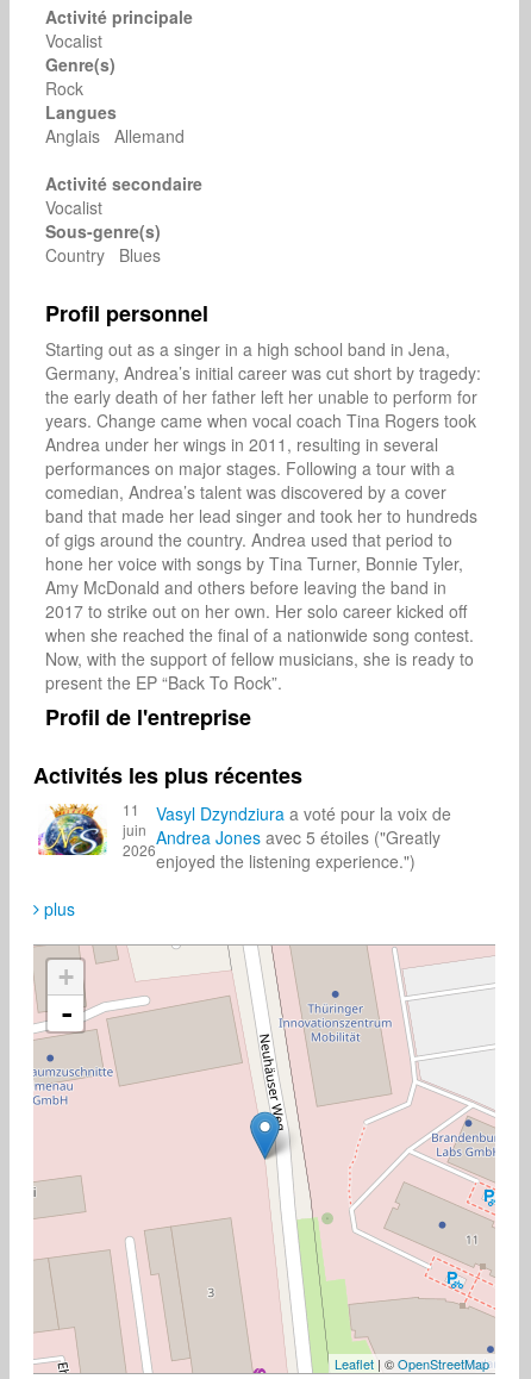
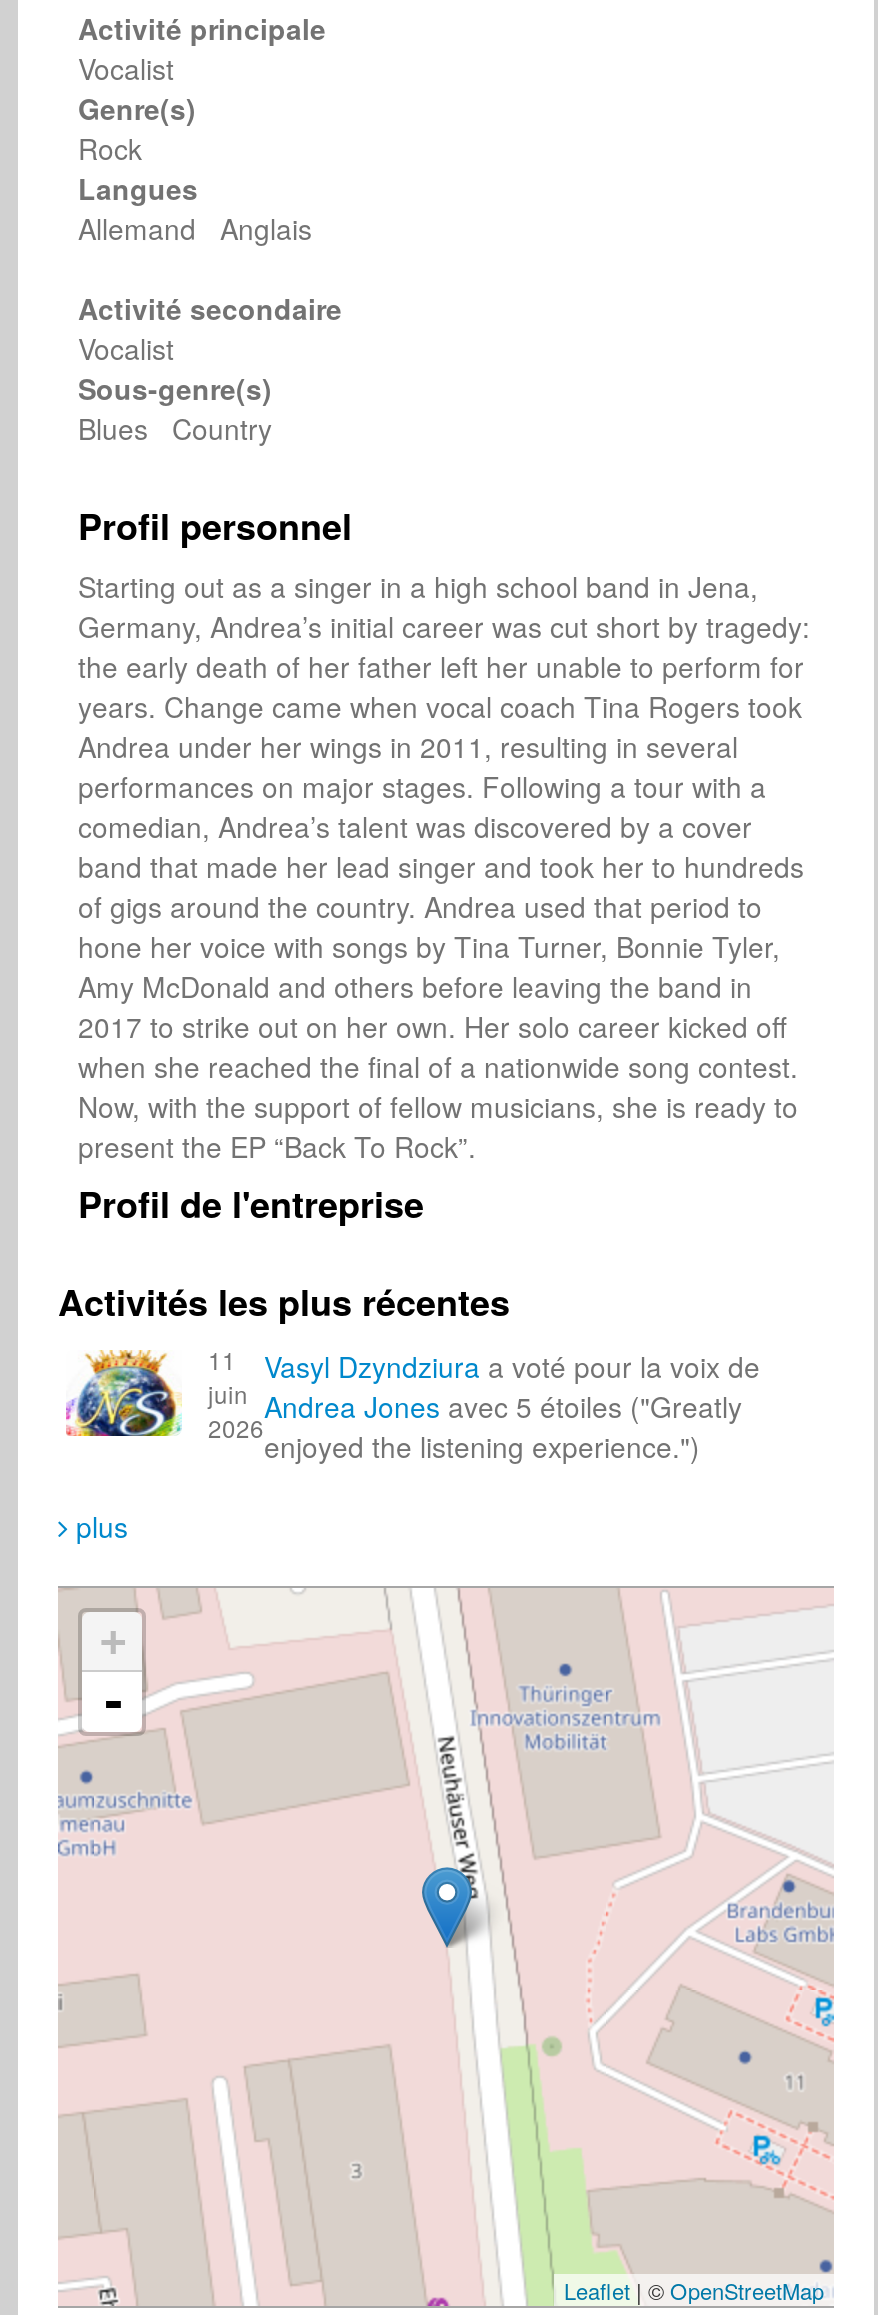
[45,124,194,148] Anglais Allemand -> [78,208,328,248] Allemand Anglais
[45,243,170,267] Country Blues -> [78,408,288,448] Blues Country

